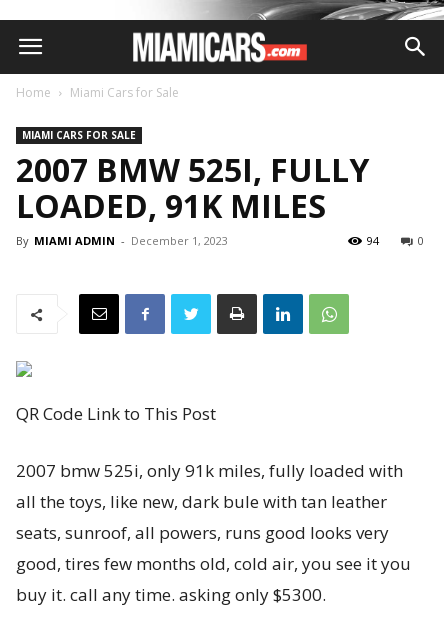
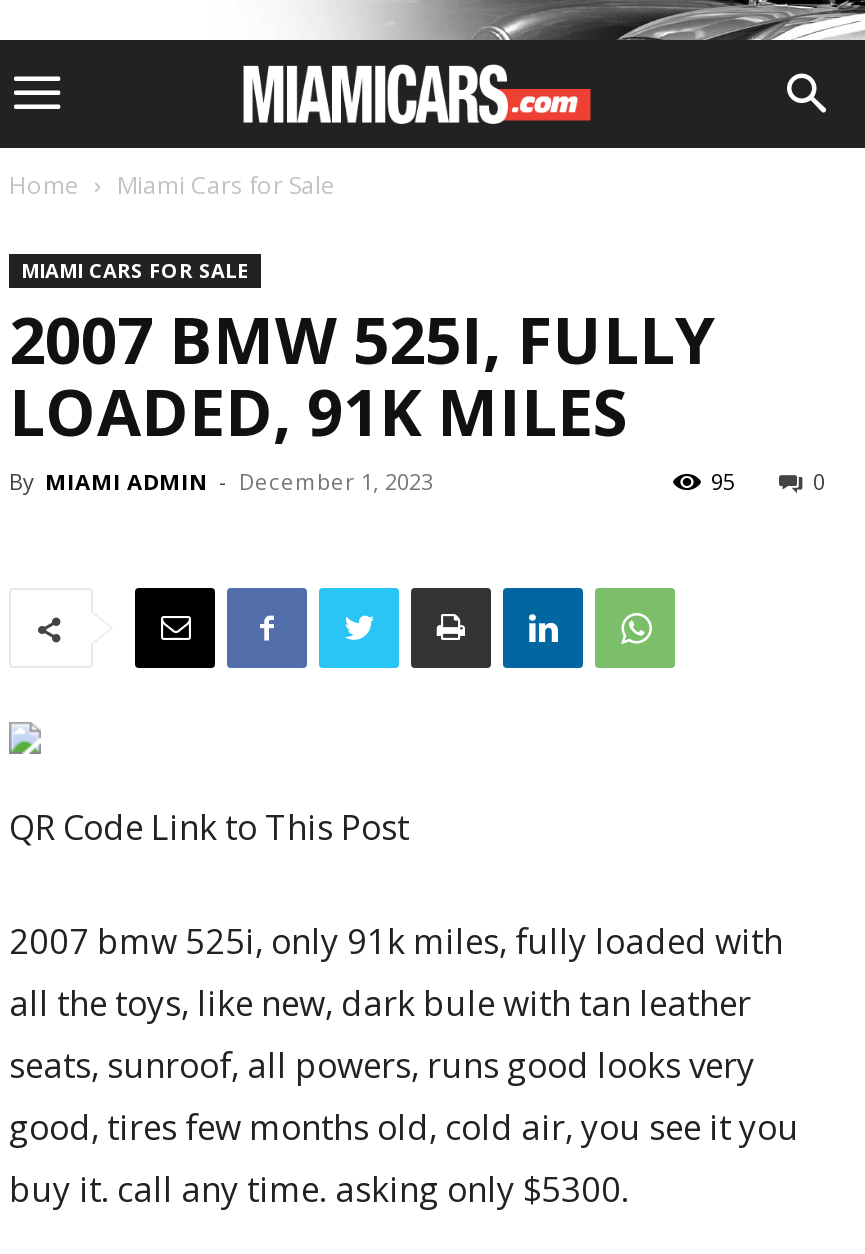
[367,233,379,248] 94 -> [711,466,735,496] 95

